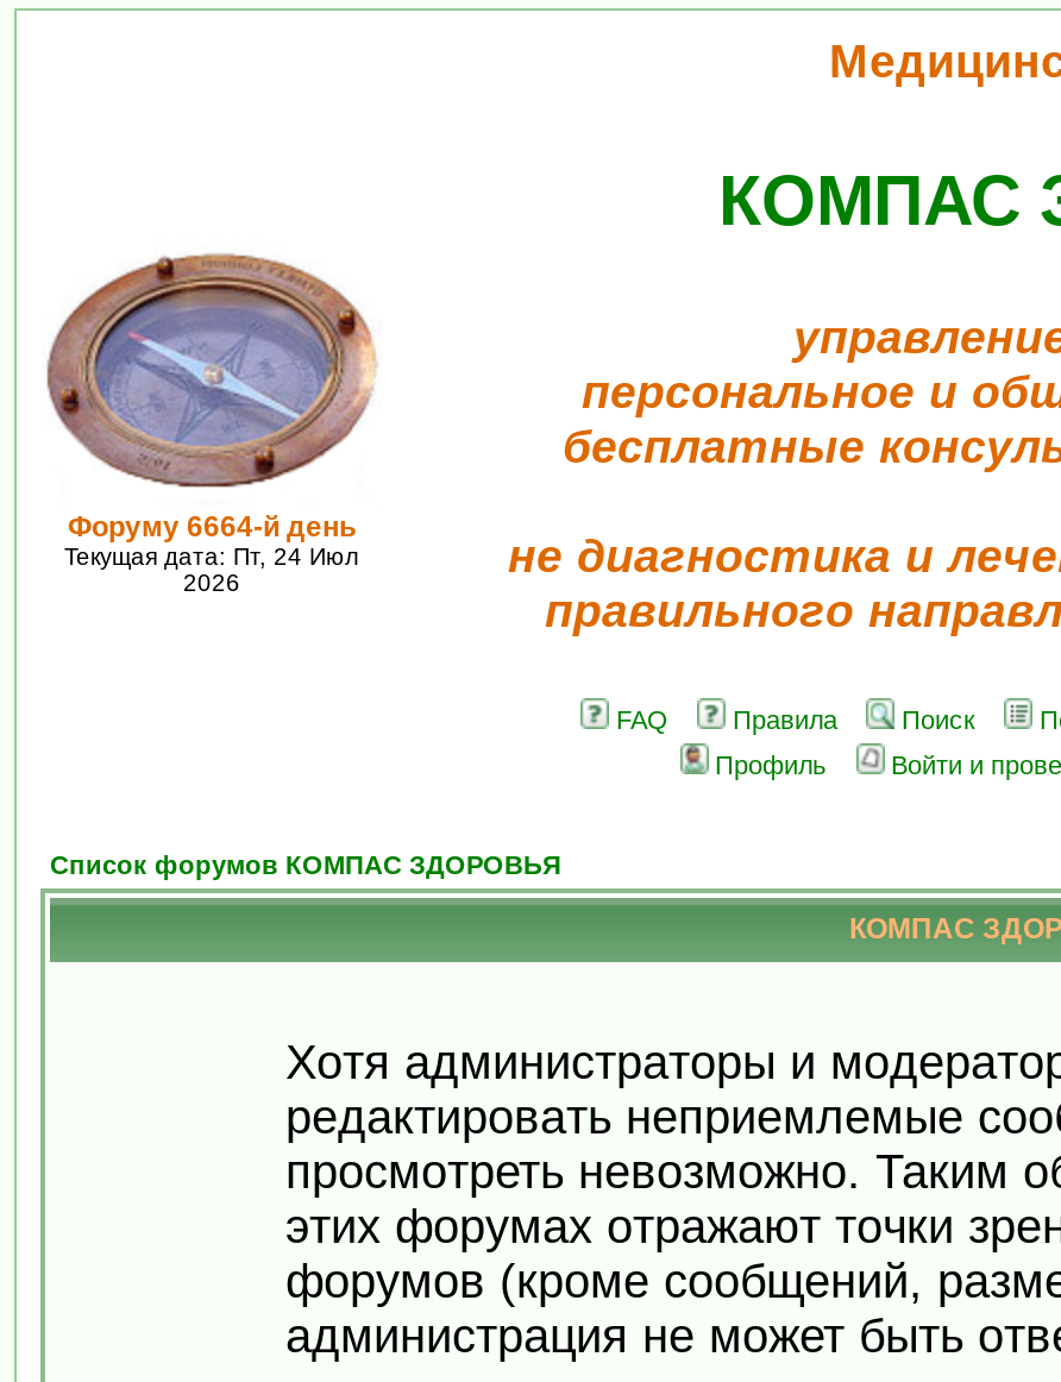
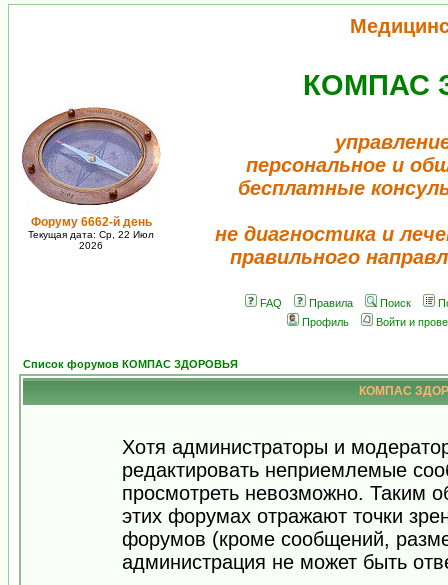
[68,510,356,544] Форуму 6664-й день -> [30,215,151,229] Форуму 6662-й день
[64,544,359,570] Текущая дата: Пт, 24 Июл -> [28,229,154,240] Текущая дата: Ср, 22 Июл

